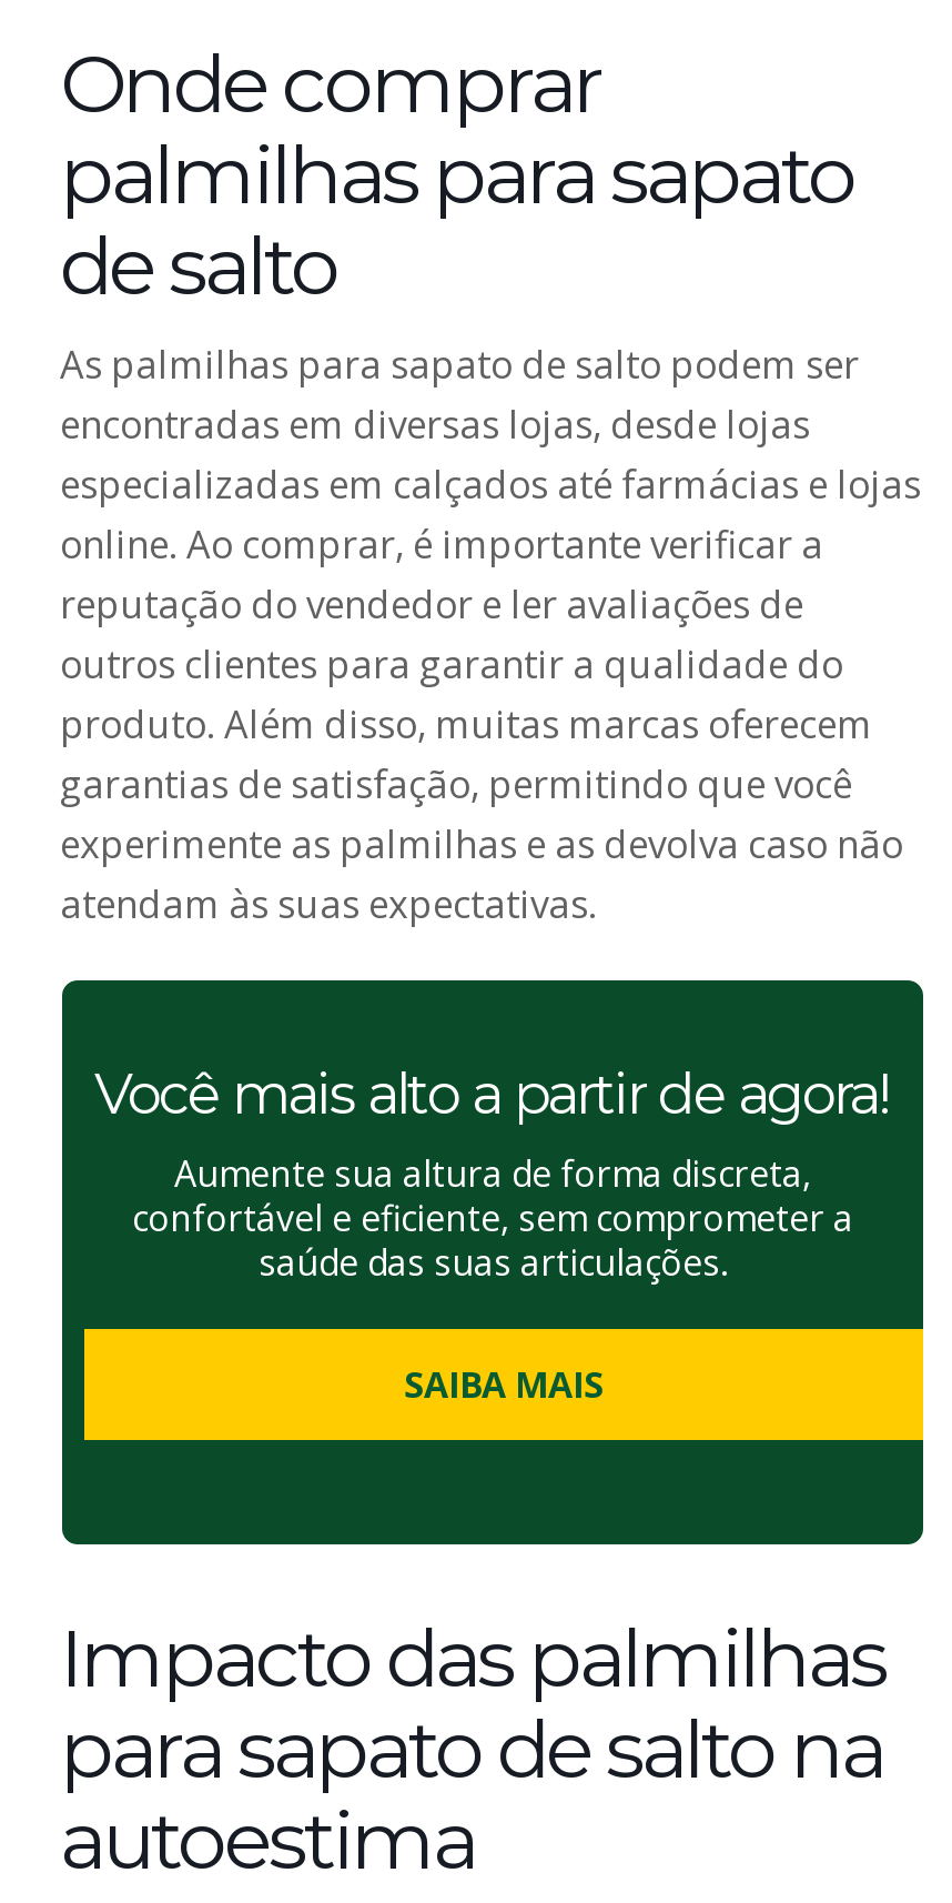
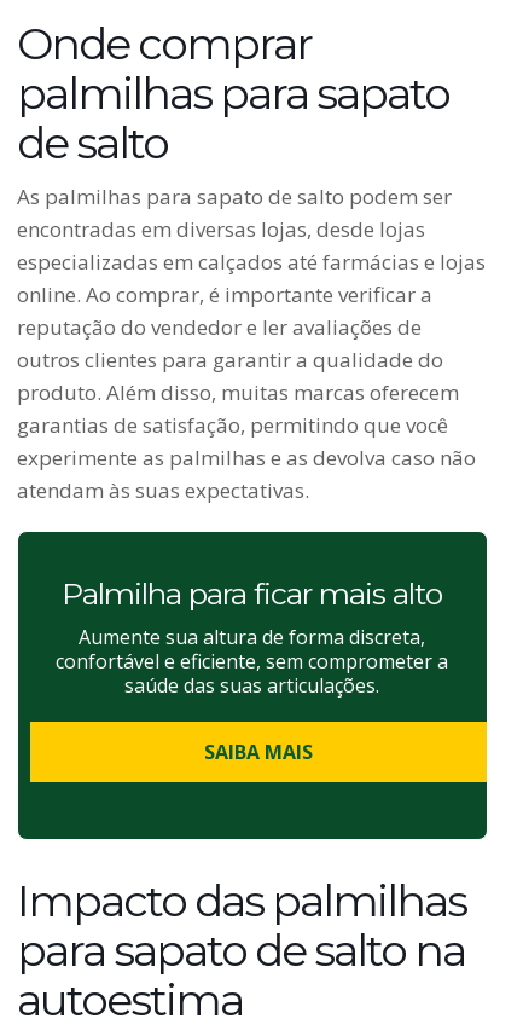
[94,1061,891,1127] Você mais alto a partir de agora! -> [62,576,443,612] Palmilha para ficar mais alto

